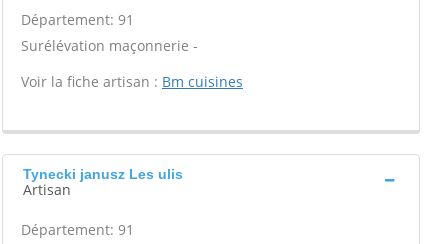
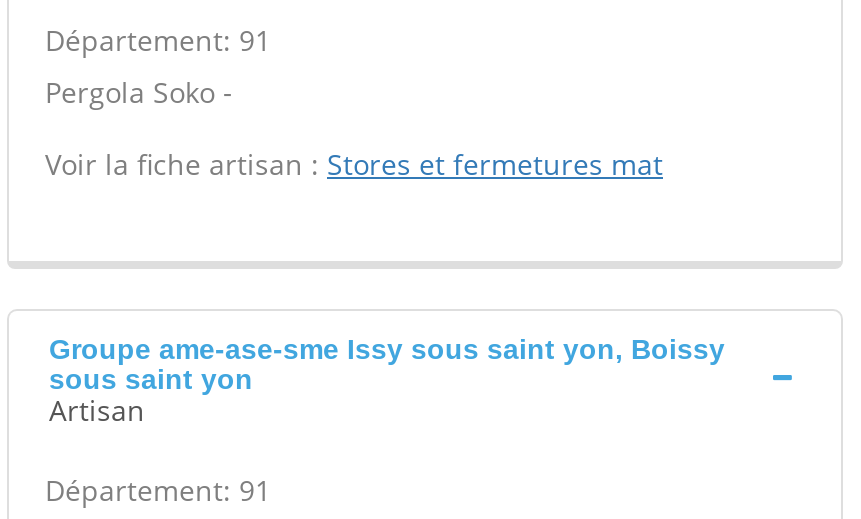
[21,36,198,55] Surélévation maçonnerie - -> [45,73,233,111] Pergola Soko -
[21,72,243,91] Voir la fiche artisan : Bm cuisines -> [45,145,663,183] Voir la fiche artisan : Stores et fermetures mat
[23,166,183,182] Tynecki janusz Les ulis -> [49,333,725,395] Groupe ame-ase-sme Issy sous saint yon, Boissy | sous saint yon

